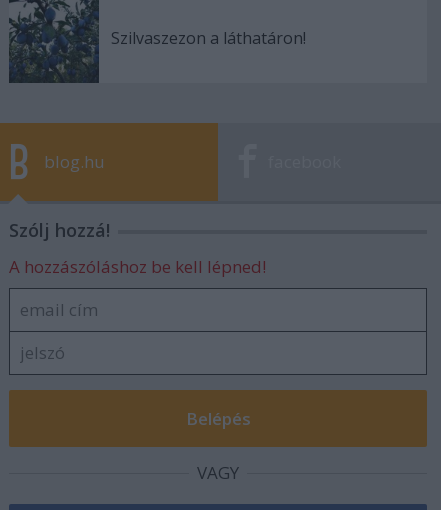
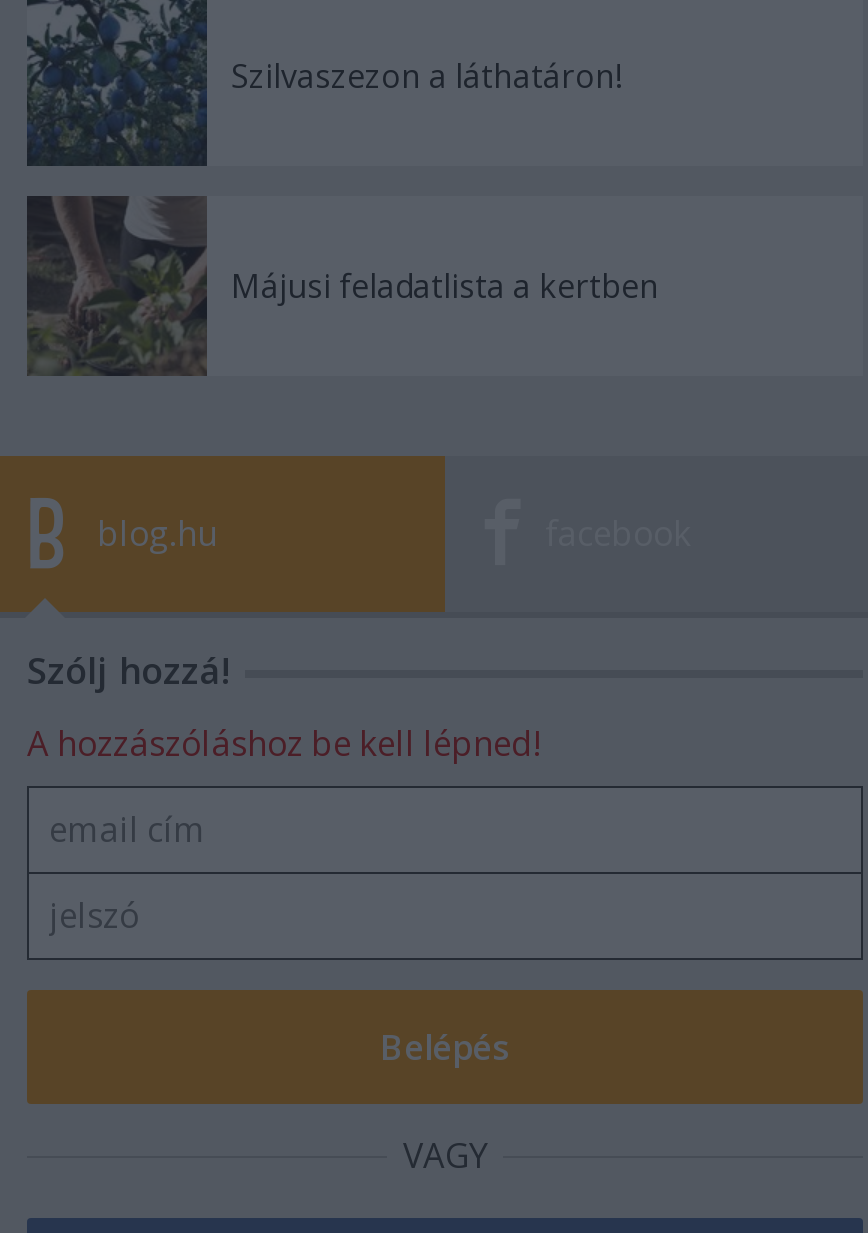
none -> [25,194,659,376] [image] | Májusi feladatlista a kertben

